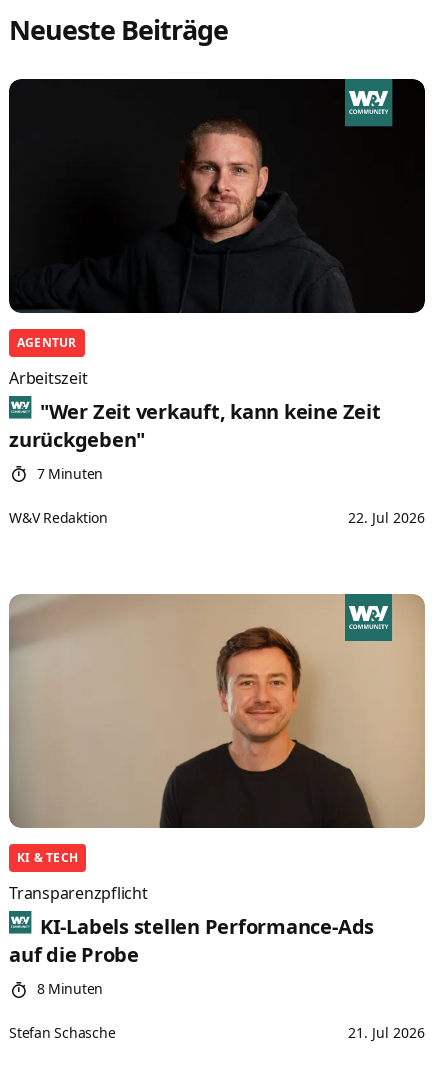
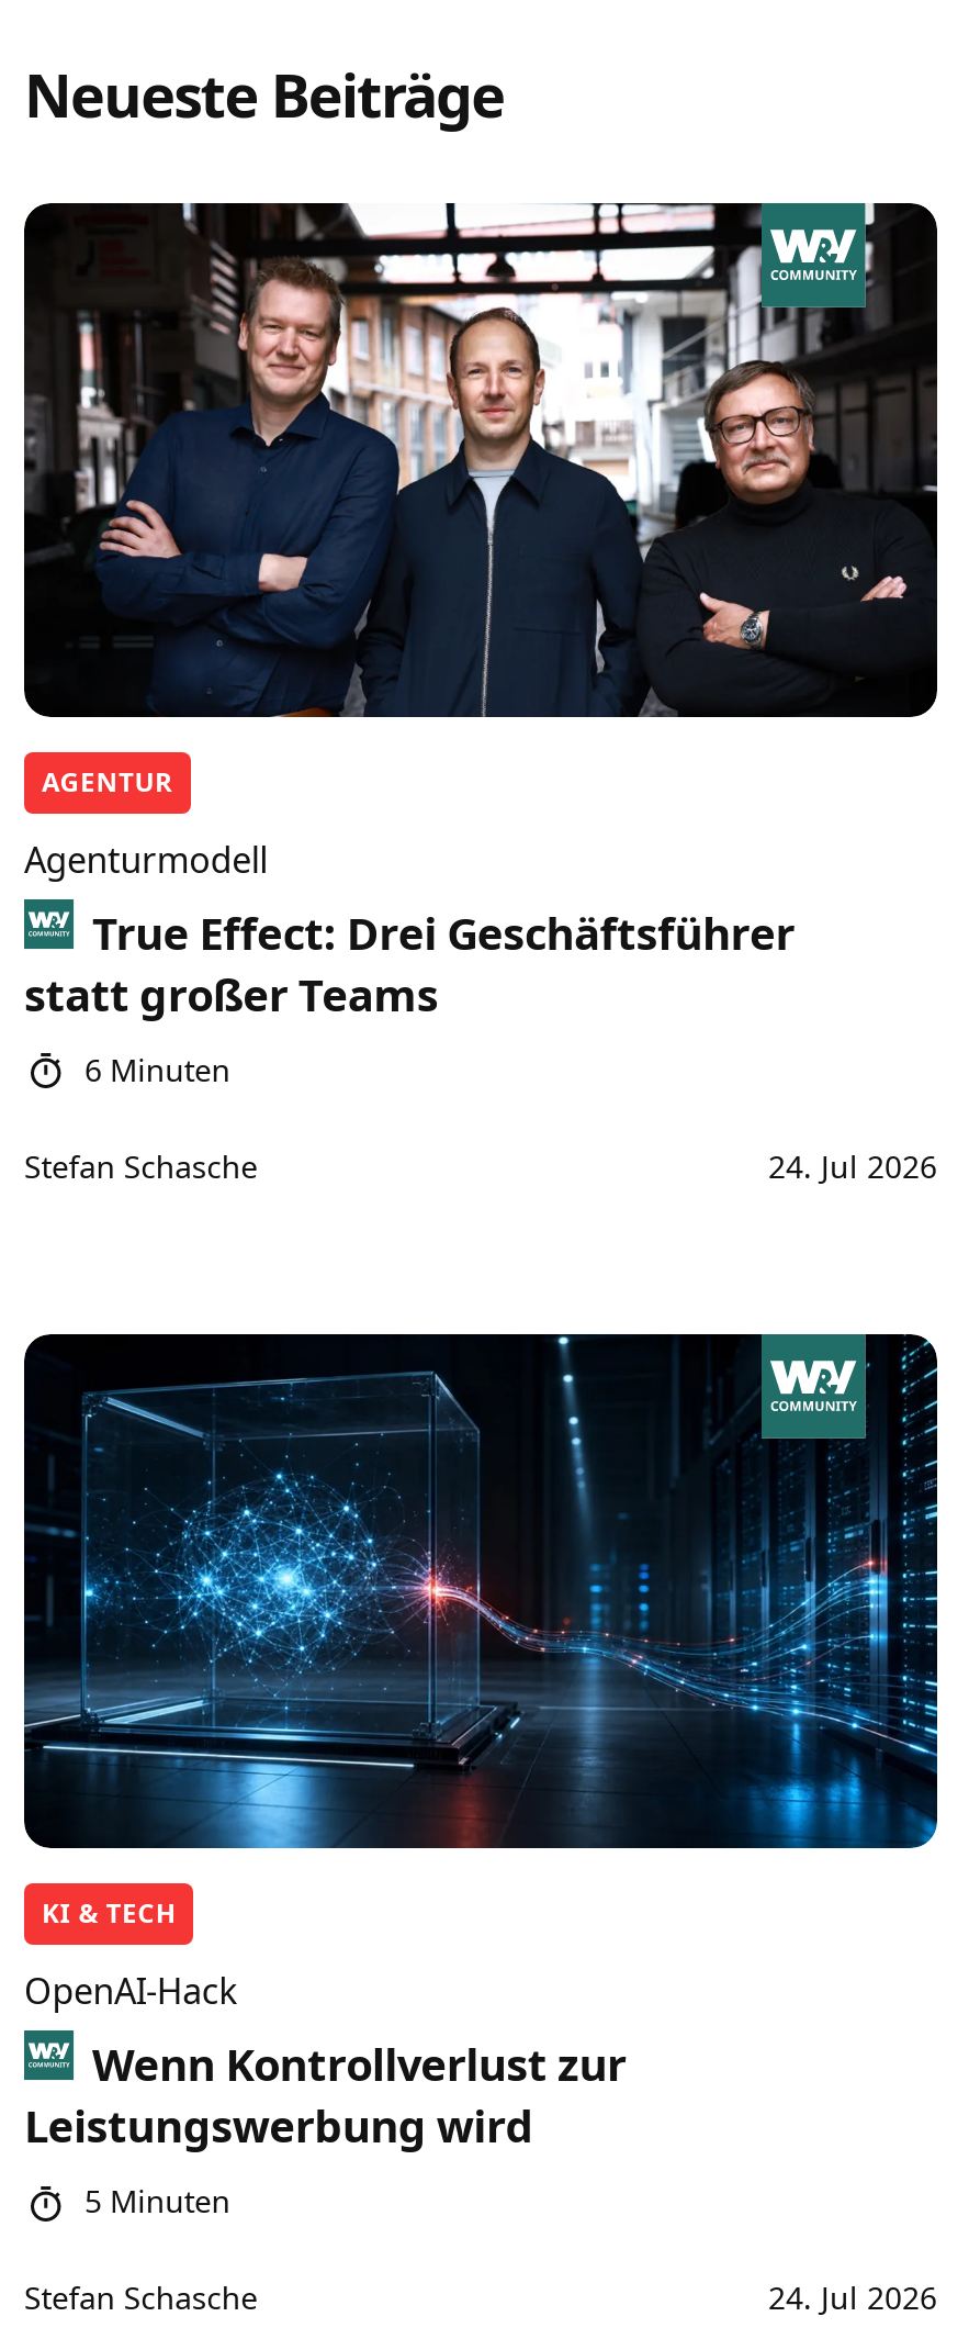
[10,78,412,314] [image] -> [24,201,939,719] [image]
[9,367,381,483] Arbeitszeit | "Wer Zeit verkauft, kann keine Zeit | zurückgeben" | 7 Minuten -> [24,836,795,1091] Agenturmodell | True Effect: Drei Geschäftsführer | statt großer Teams | 6 Minuten
[9,508,425,527] W&V Redaktion | 22. Jul 2026 -> [24,1146,937,1188] Stefan Schasche | 24. Jul 2026
[8,594,426,829] [image] -> [22,1332,939,1850] [image]
[9,882,374,998] Transparenzpflicht | KI-Labels stellen Performance-Ads | auf die Probe | 8 Minuten -> [24,1968,626,2222] OpenAI-Hack | Wenn Kontrollverlust zur | Leistungswerbung wird | 5 Minuten
[348,1023,425,1042] 21. Jul 2026 -> [768,2277,937,2319] 24. Jul 2026

